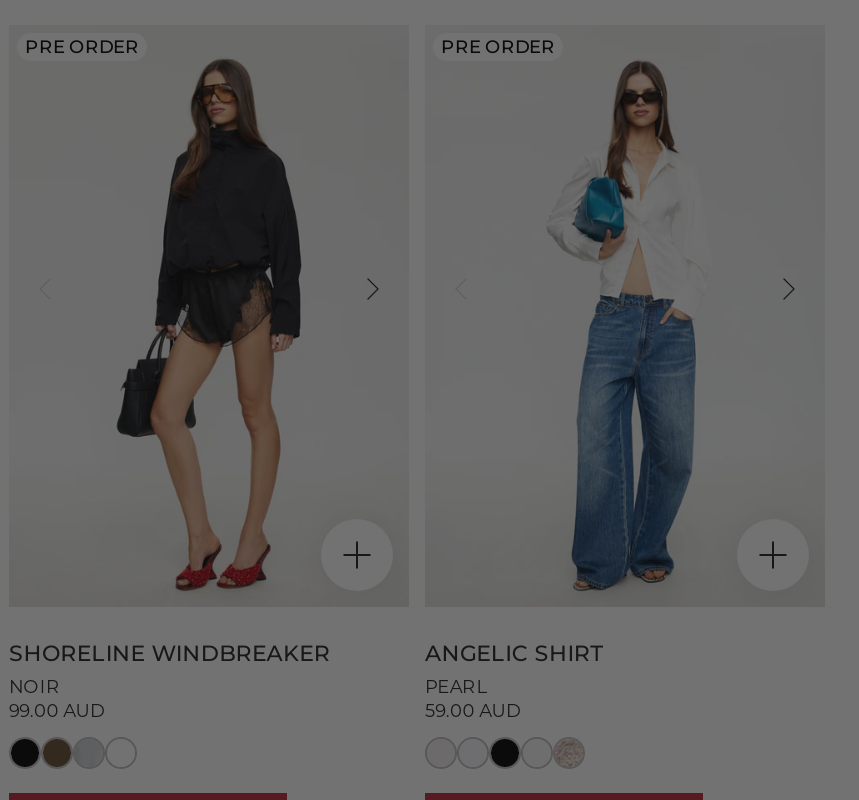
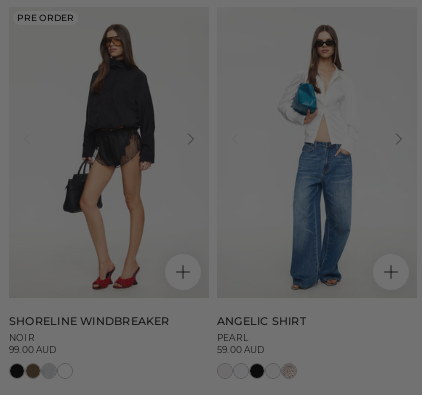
[441,36,555,58] PRE ORDER -> none

